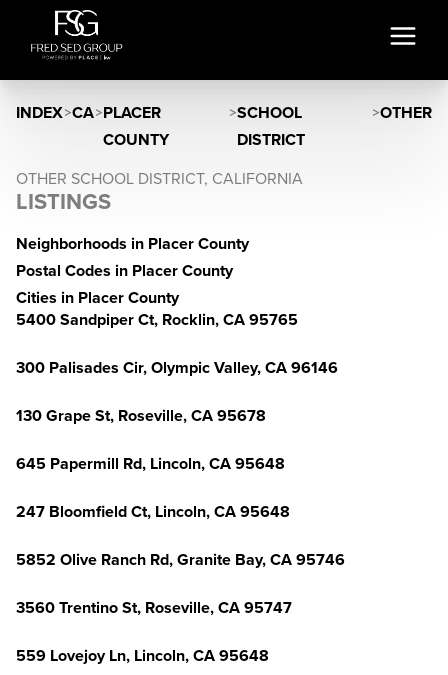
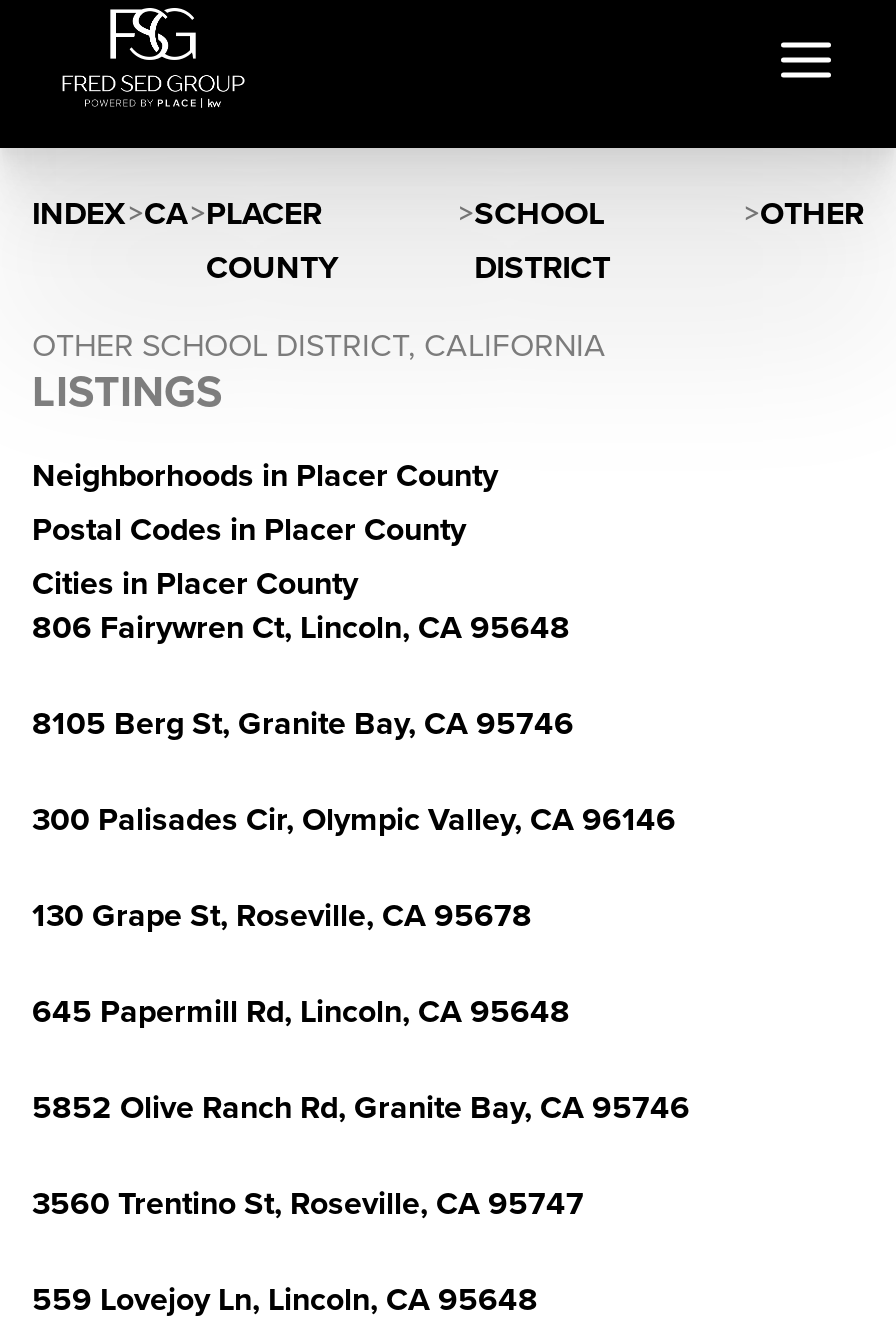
[16,310,298,330] 5400 Sandpiper Ct, Rocklin, CA 95765 -> [32,608,574,744] 806 Fairywren Ct, Lincoln, CA 95648 | 8105 Berg St, Granite Bay, CA 95746
moved [16,358,338,474] -> [32,800,676,1032]: 300 Palisades Cir, Olympic Valley, CA 96146 | 130 Grape St, Roseville, CA 95678 | 645 Papermill Rd, Lincoln, CA 95648
[16,502,290,522] 247 Bloomfield Ct, Lincoln, CA 95648 -> none

